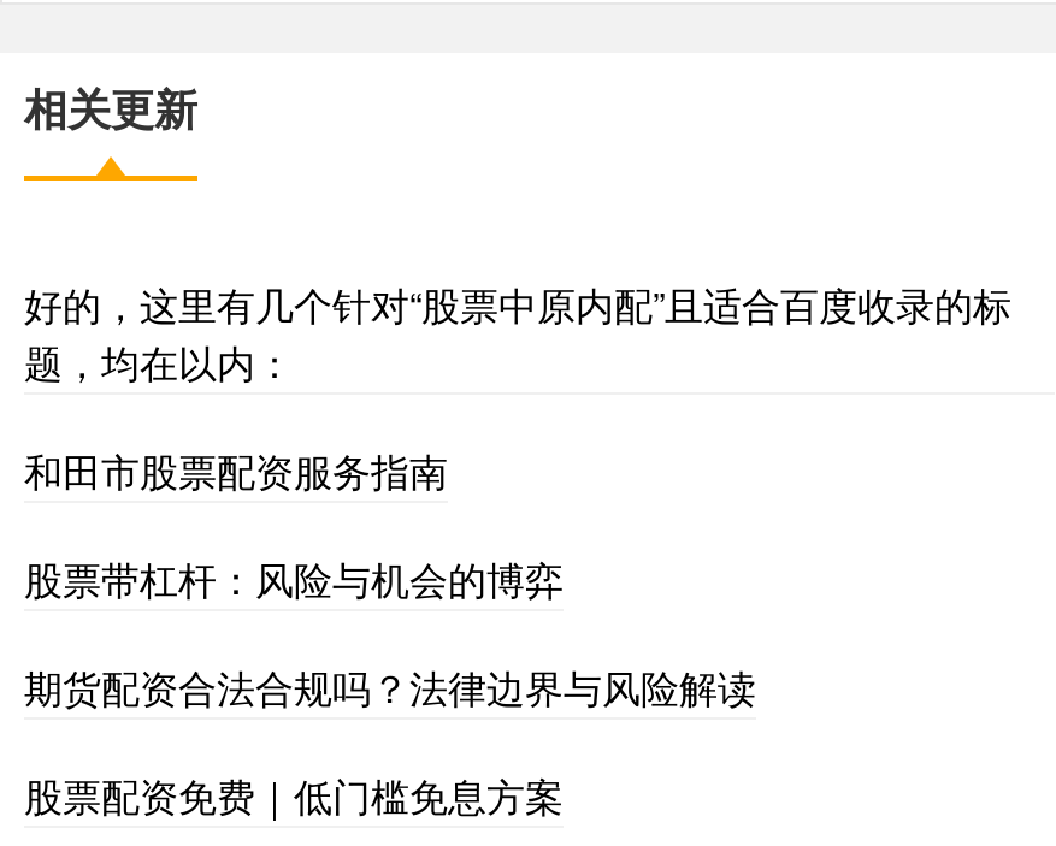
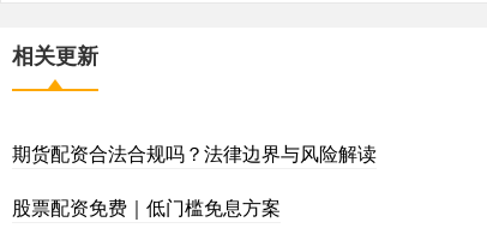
[24,277,1011,607] 好的，这里有几个针对“股票中原内配”且适合百度收录的标 | 题，均在以内： | 和田市股票配资服务指南 | 股票带杠杆：风险与机会的博弈 -> none

